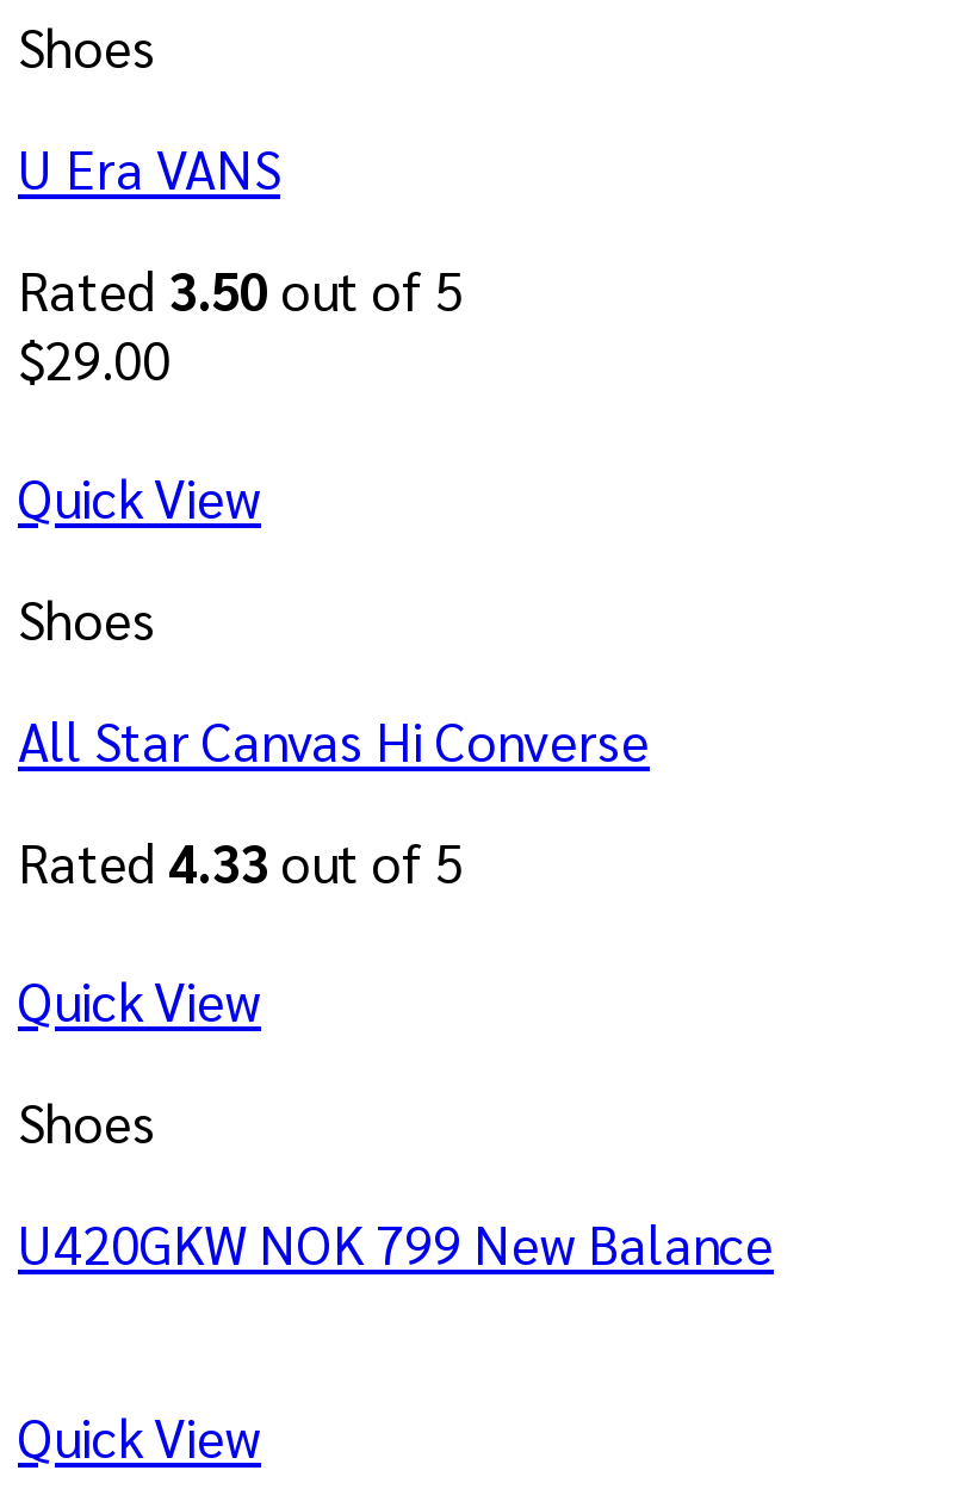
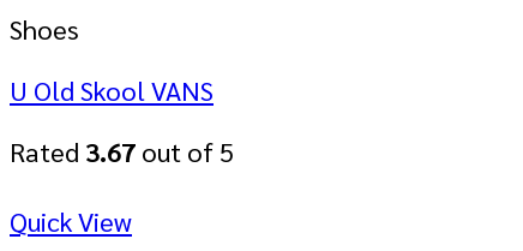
[18,132,774,1278] U Era VANS | Rated 3.50 out of 5 | $29.00 | Quick View | Shoes | All Star Canvas Hi Converse | Rated 4.33 out of 5 | Quick View | Shoes | U420GKW NOK 799 New Balance -> [10,72,234,169] U Old Skool VANS | Rated 3.67 out of 5

